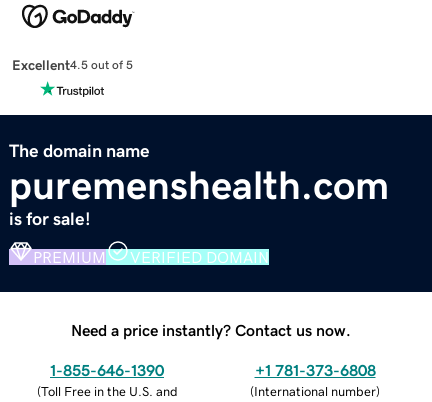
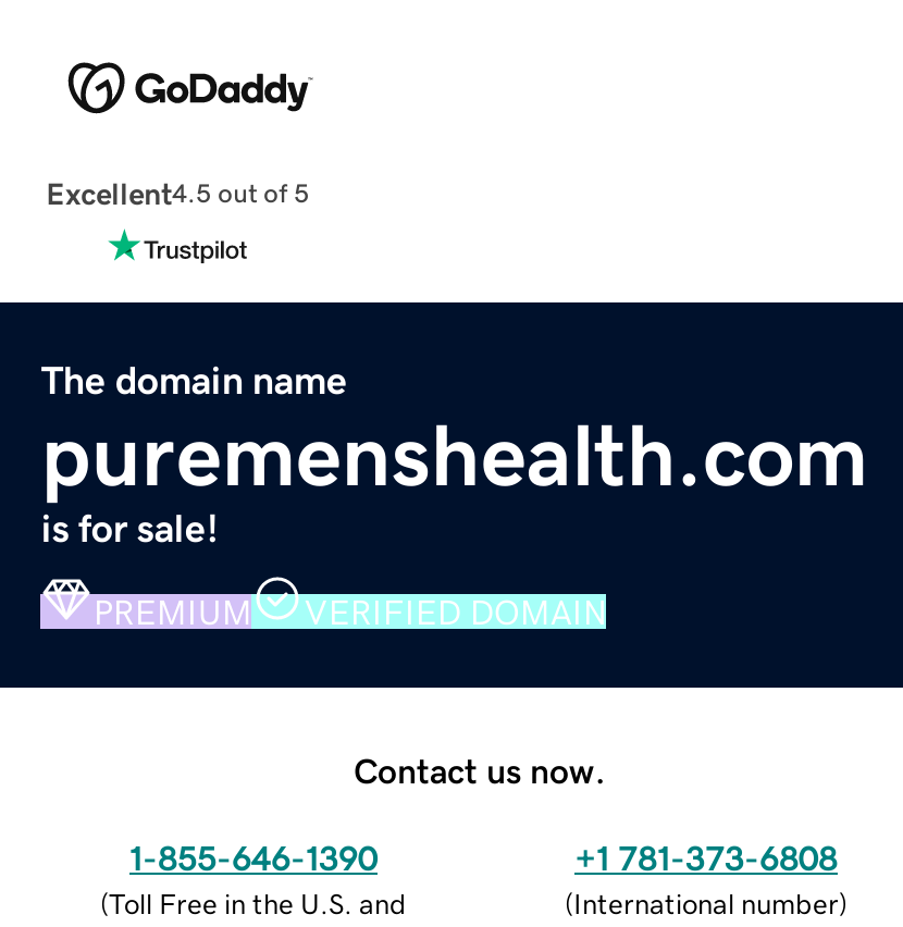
[71,322,351,338] Need a price instantly? Contact us now. -> [354,752,606,787] Contact us now.

